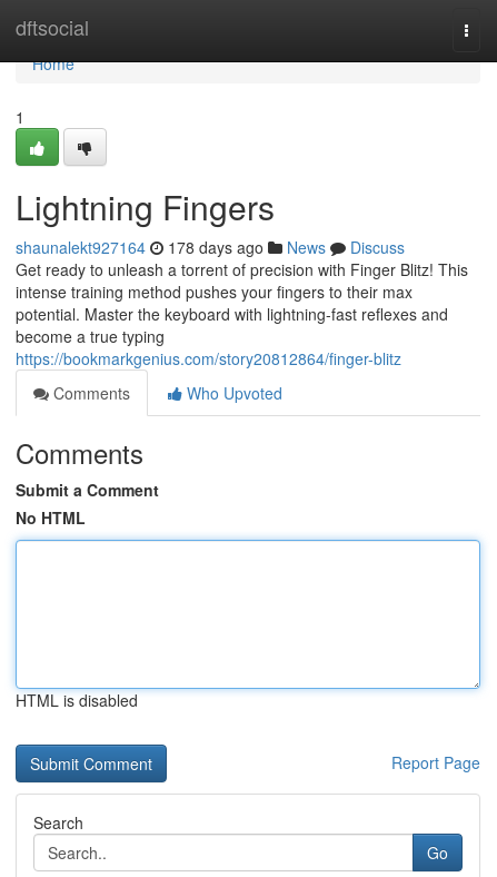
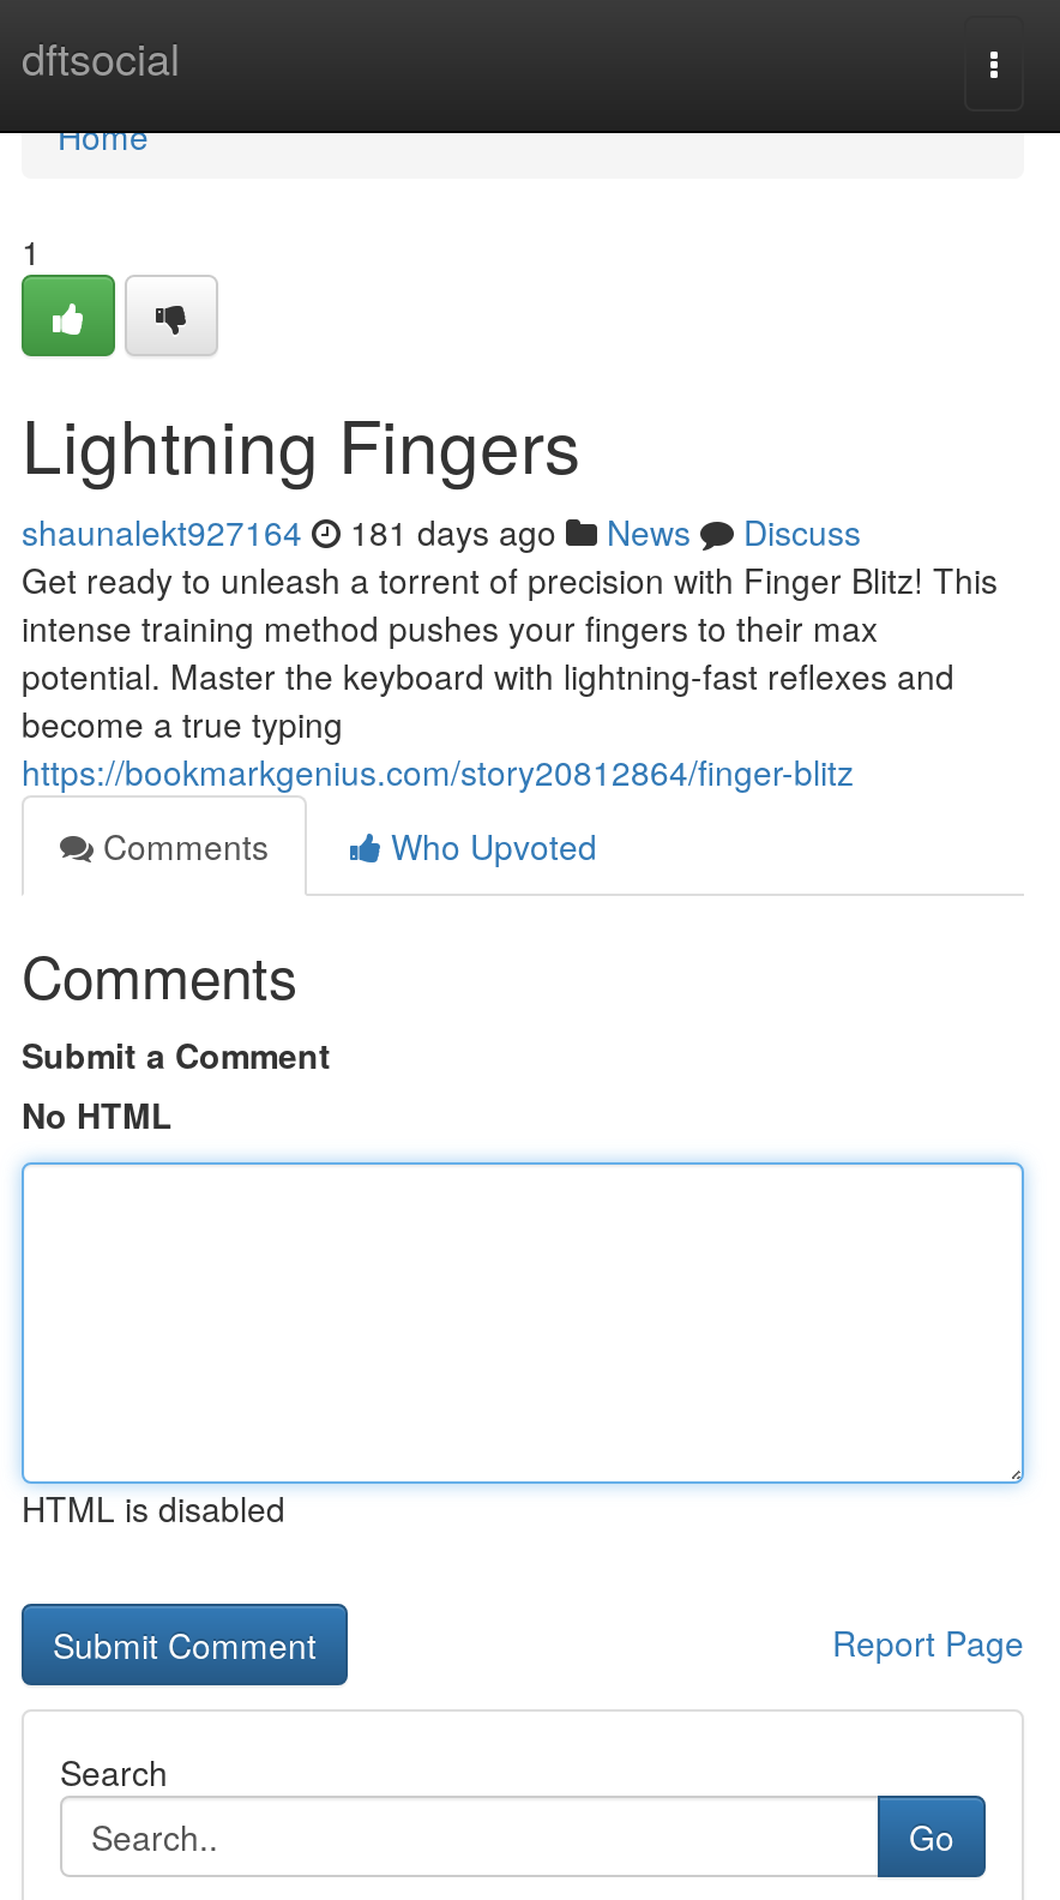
[16,236,405,258] shaunalekt927164 178 days ago News Discuss -> [22,507,861,555] shaunalekt927164 181 days ago News Discuss

